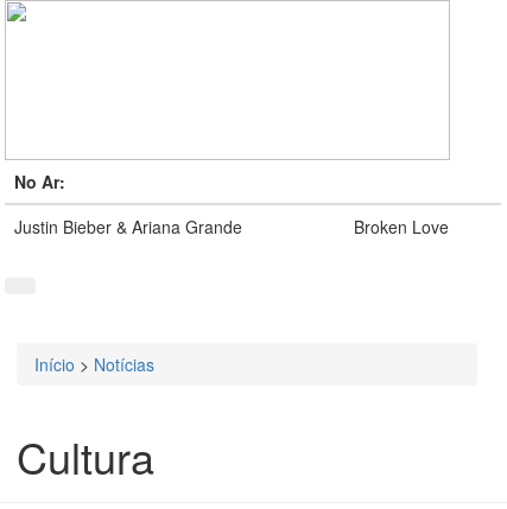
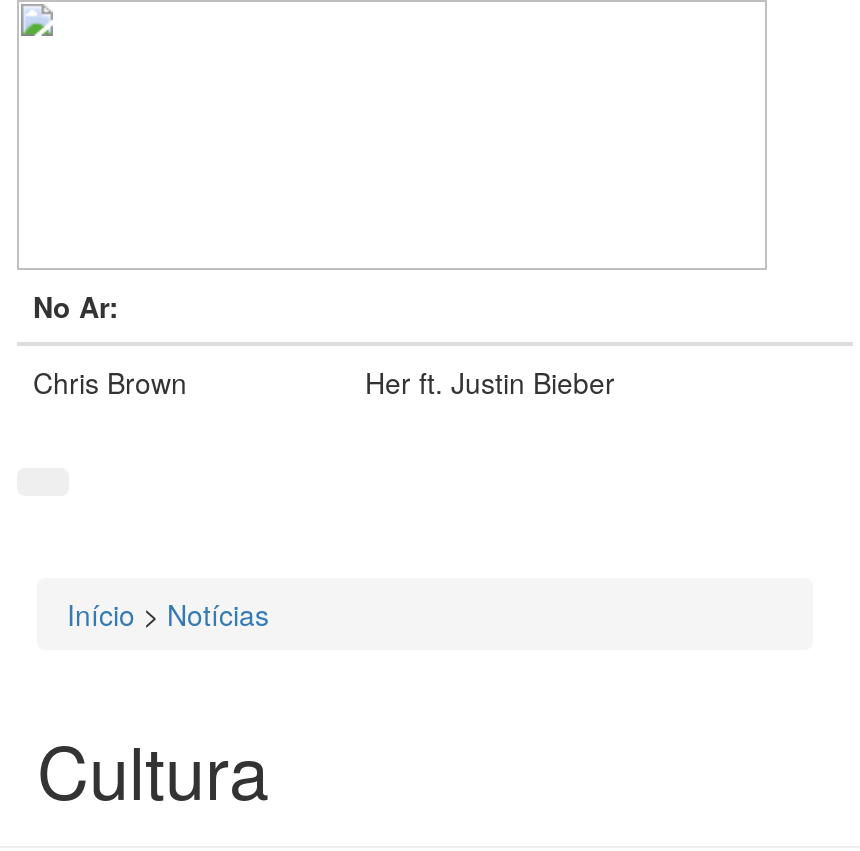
[14,215,449,238] Justin Bieber & Ariana Grande | Broken Love -> [33,362,615,402] Chris Brown | Her ft. Justin Bieber

